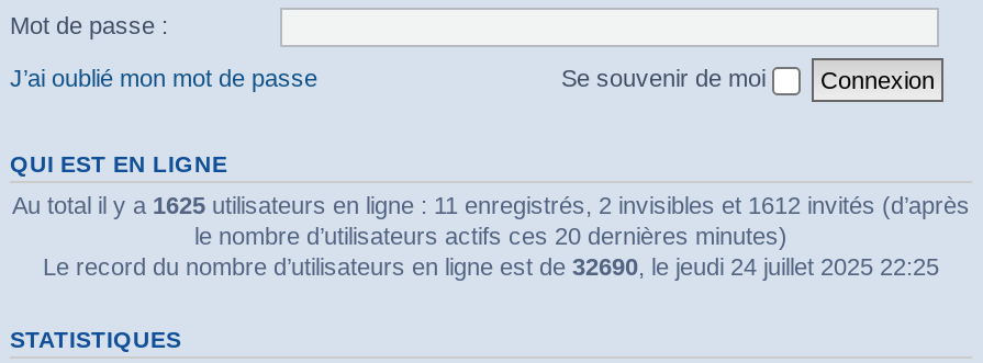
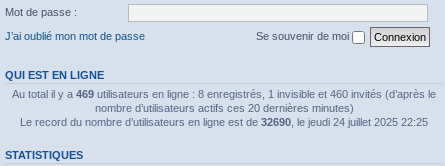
[12,191,970,248] Au total il y a 1625 utilisateurs en ligne : 11 enregistrés, 2 invisibles et 1612 invités (d’après | le nombre d’utilisateurs actifs ces 20 dernières minutes) -> [12,88,436,114] Au total il y a 469 utilisateurs en ligne : 8 enregistrés, 1 invisible et 460 invités (d’après le | nombre d’utilisateurs actifs ces 20 dernières minutes)

